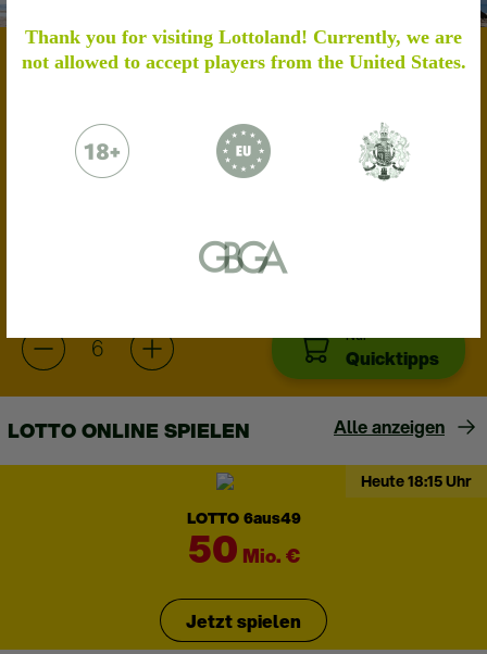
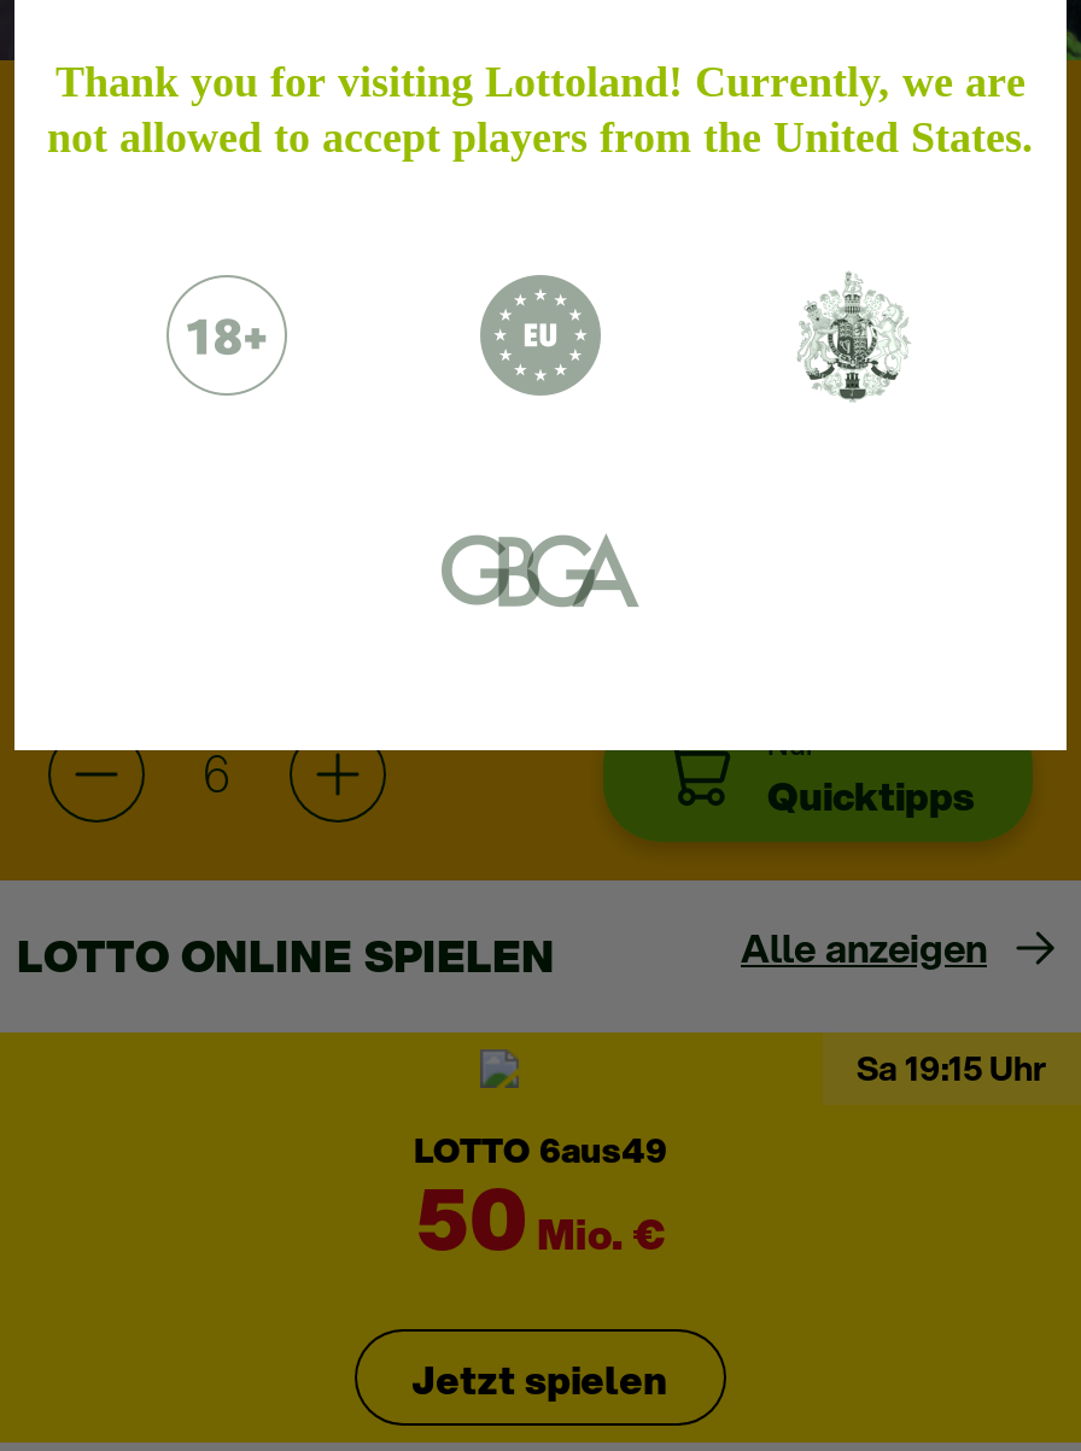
[361,470,472,492] Heute 18:15 Uhr -> [857,1045,1047,1093] Sa 19:15 Uhr

